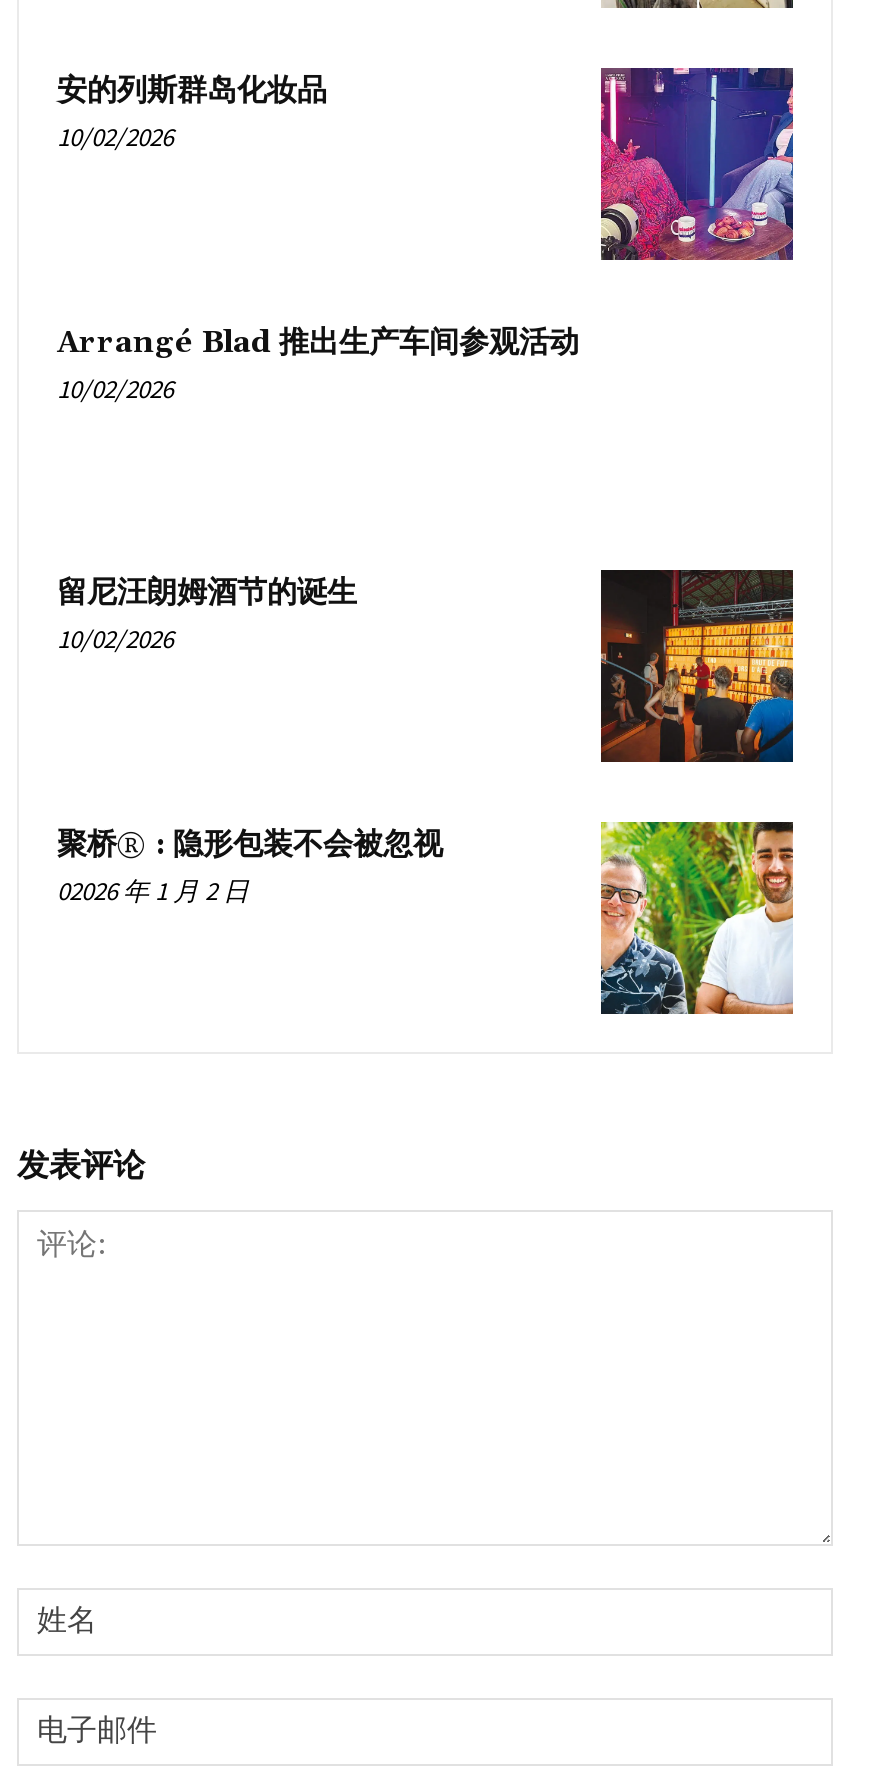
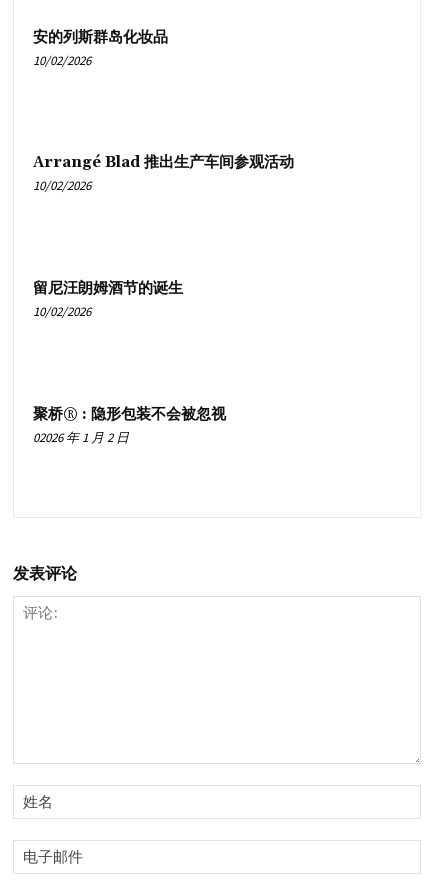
[599,66,795,262] [image] -> none
[599,568,795,764] [image] -> none
[599,820,795,1016] [image] -> none

